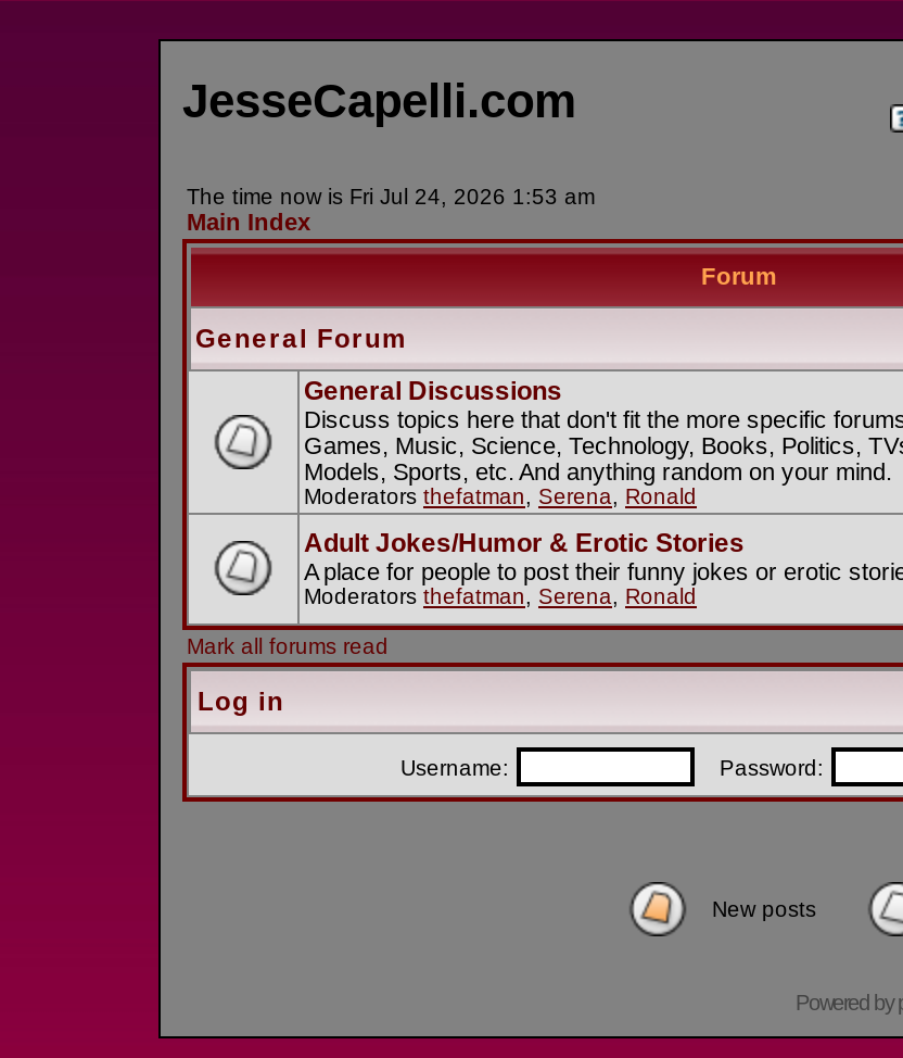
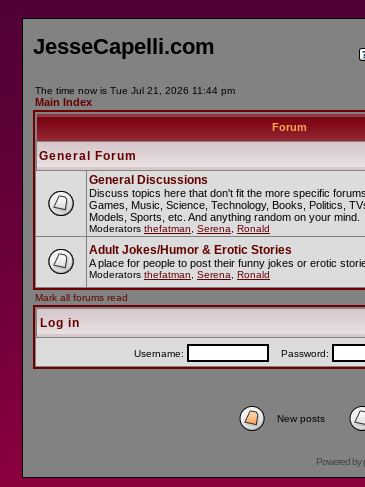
[187,185,595,209] The time now is Fri Jul 24, 2026 1:53 am -> [35,85,235,96] The time now is Tue Jul 21, 2026 11:44 pm

